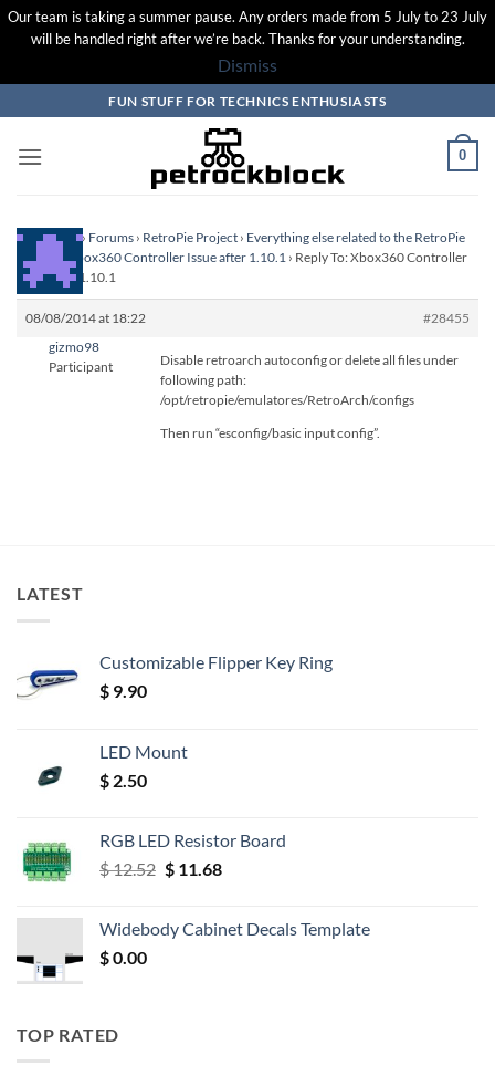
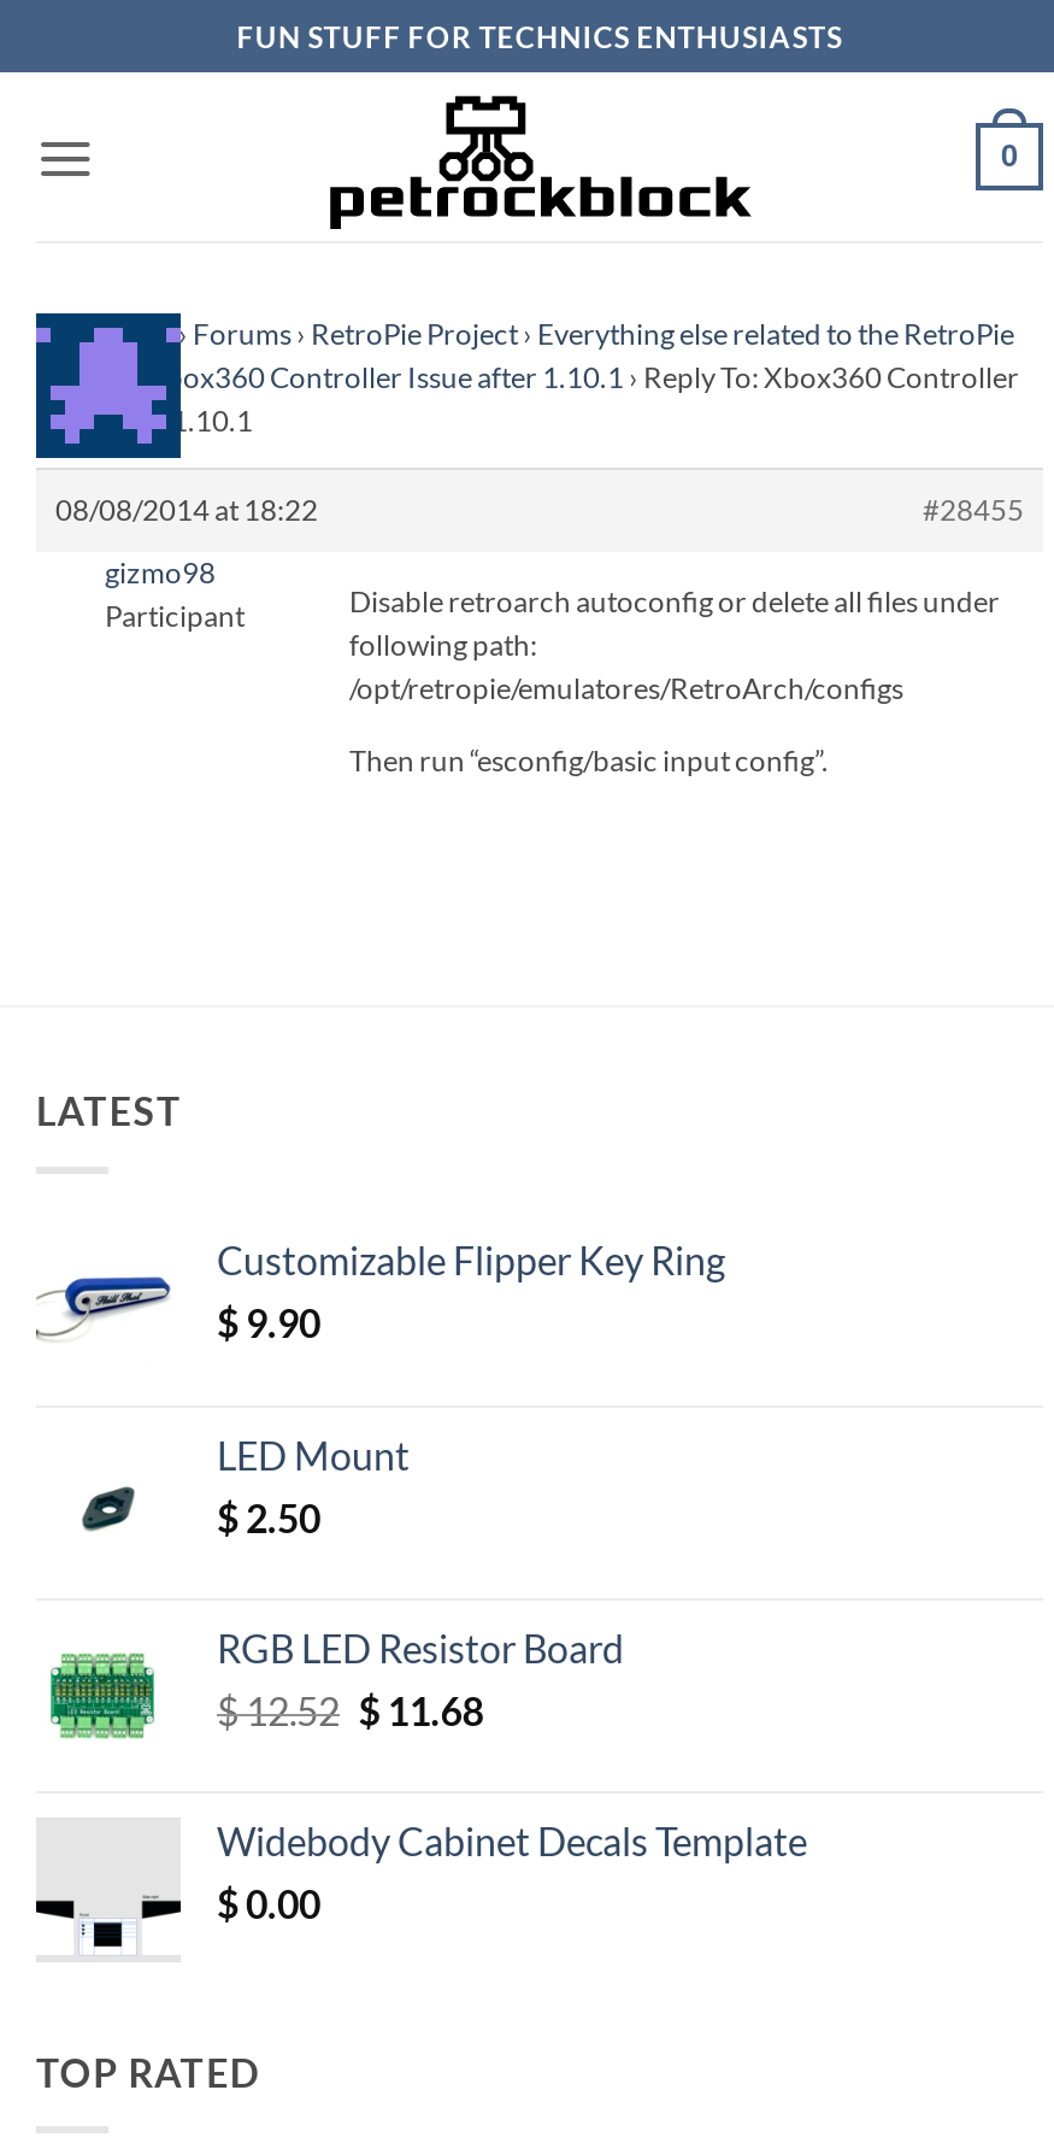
[8,8,487,75] Our team is taking a summer pause. Any orders made from 5 July to 23 July | will be handled right after we’re back. Thanks for your understanding. | Dismiss -> none

